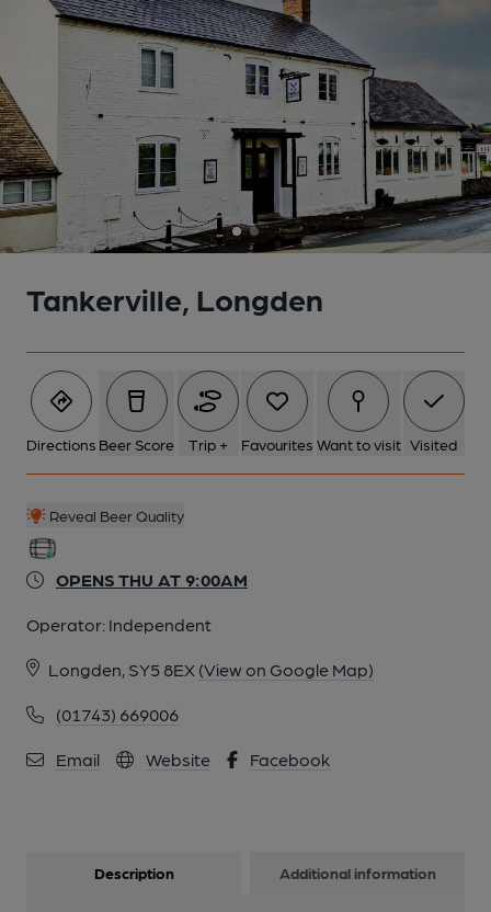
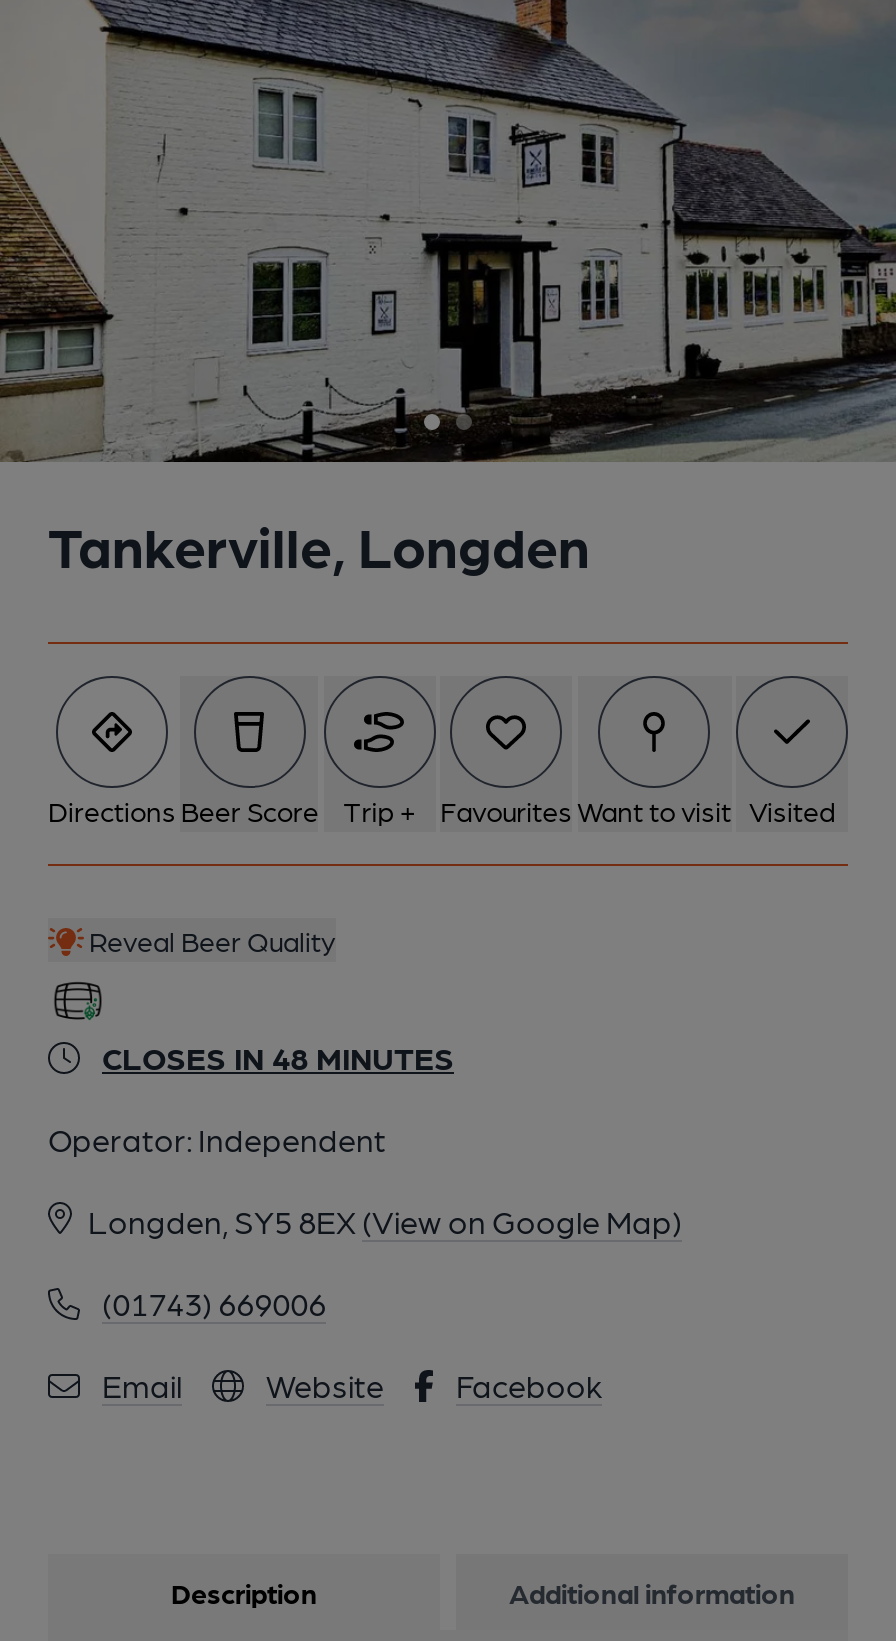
[56,569,248,590] OPENS THU AT 9:00AM -> [102,1038,454,1076] CLOSES IN 48 MINUTES

